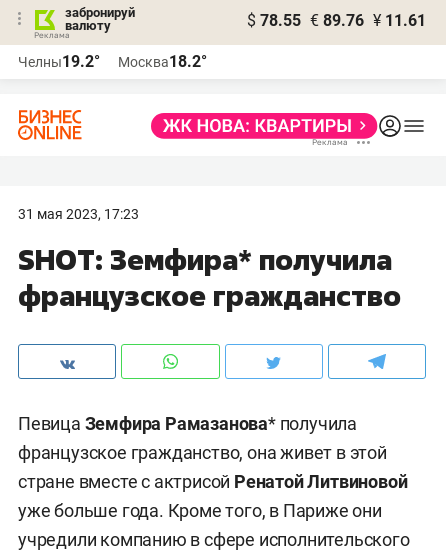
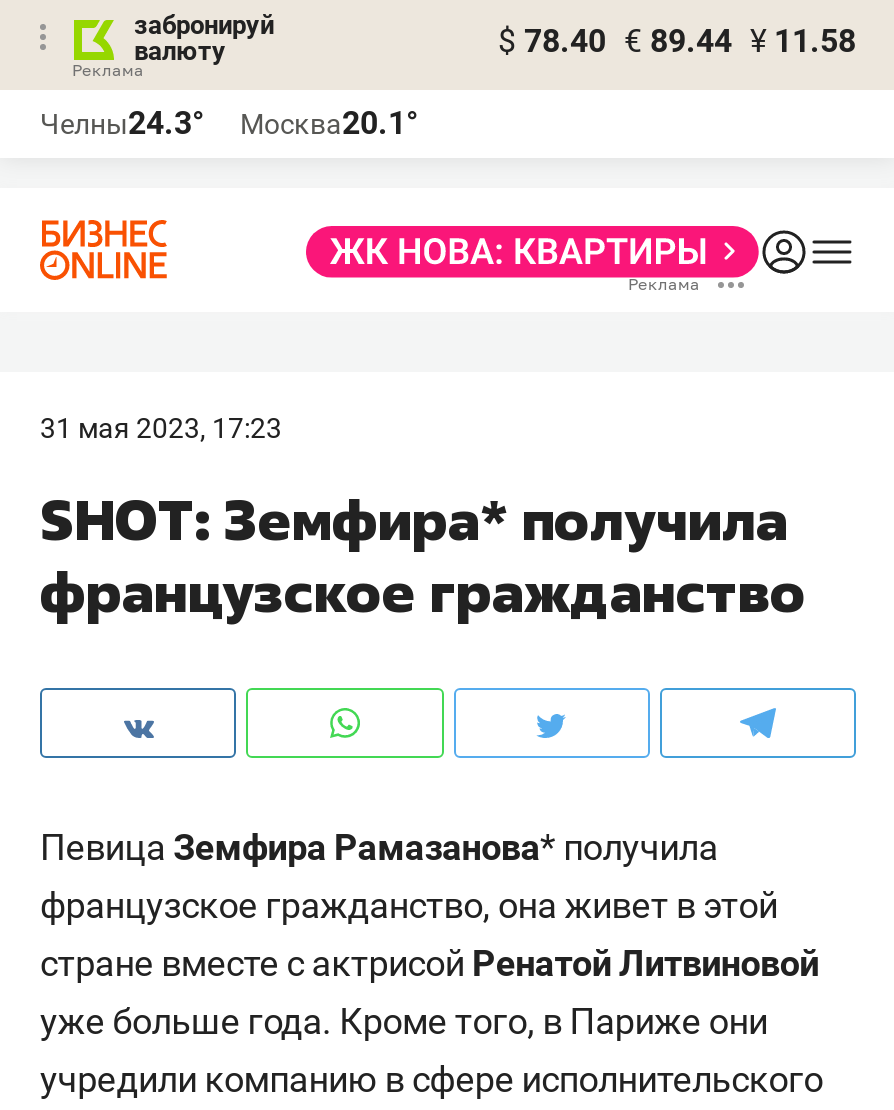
[247,11,426,30] $ 78.55 € 89.76 ¥ 11.61 -> [498,22,856,60] $ 78.40 € 89.44 ¥ 11.58
[18,52,100,71] Челны19.2° -> [40,104,204,142] Челны24.3°
[118,52,207,71] Москва18.2° -> [240,104,418,142] Москва20.1°

